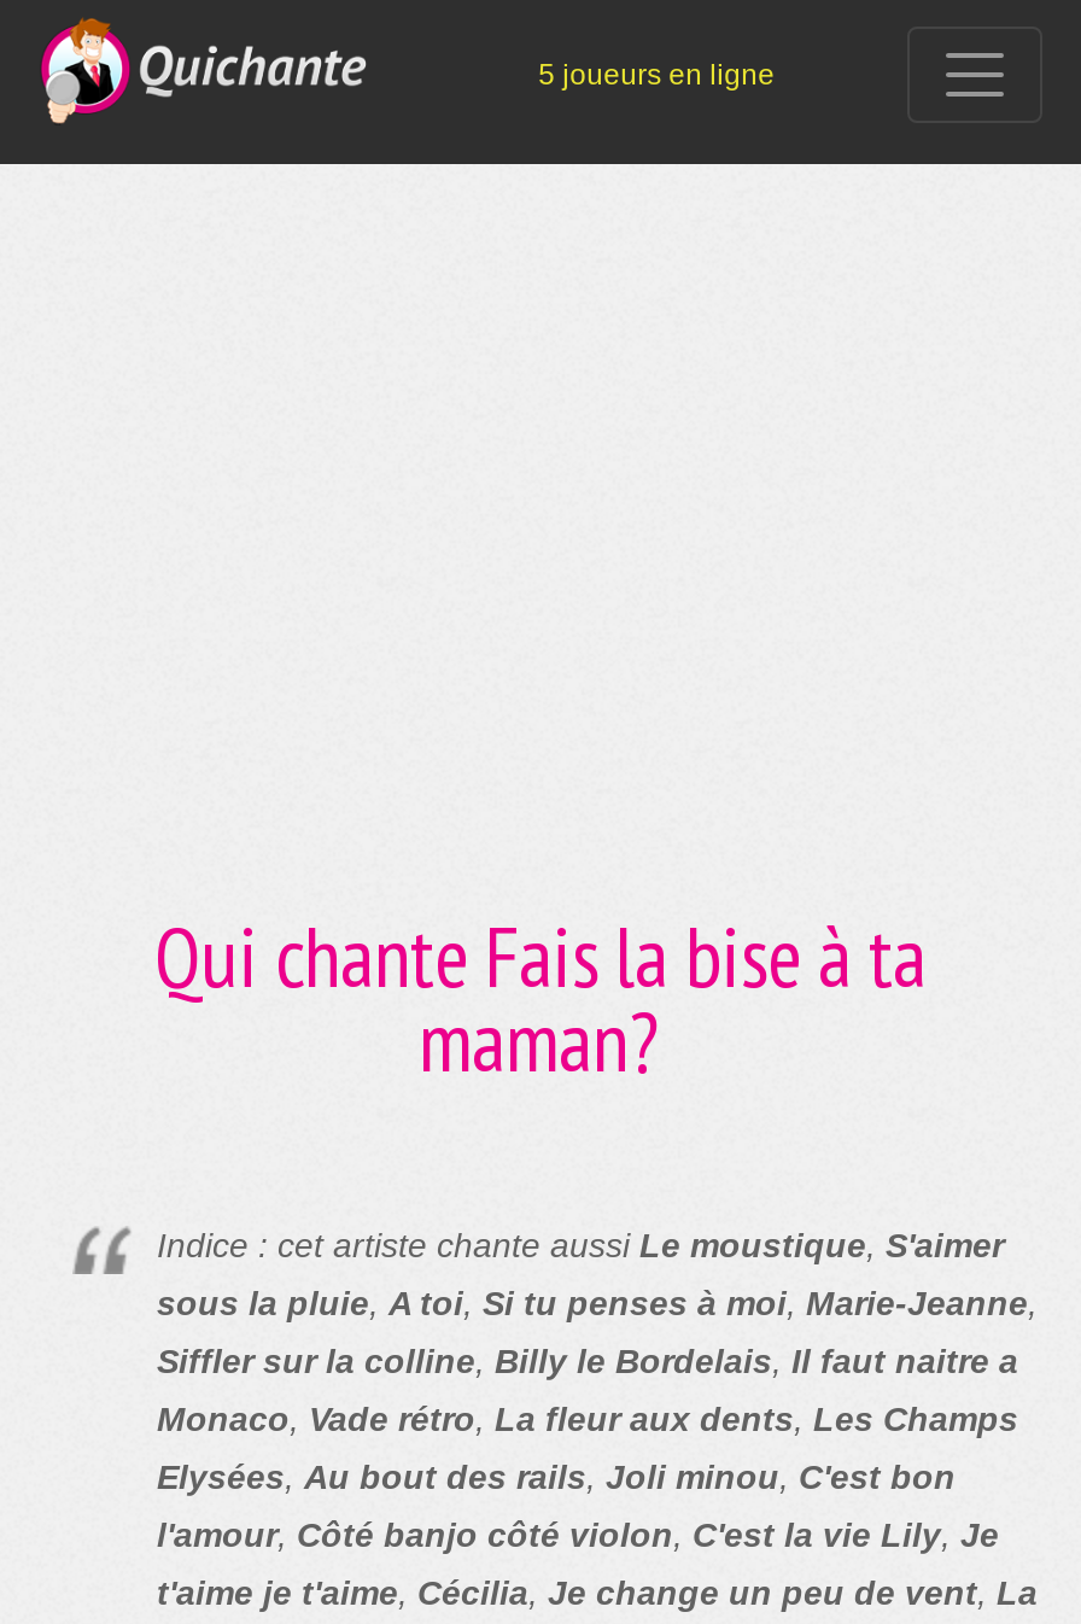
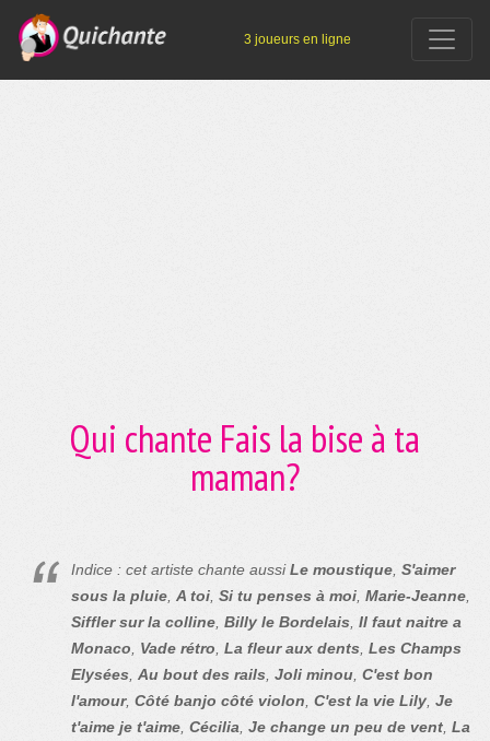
[539,58,775,92] 5 joueurs en ligne -> [244,32,351,47] 3 joueurs en ligne

